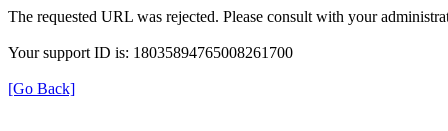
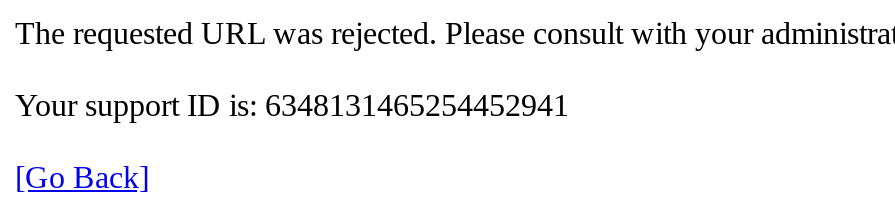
[8,44,293,61] Your support ID is: 18035894765008261700 -> [15,88,569,122] Your support ID is: 6348131465254452941

